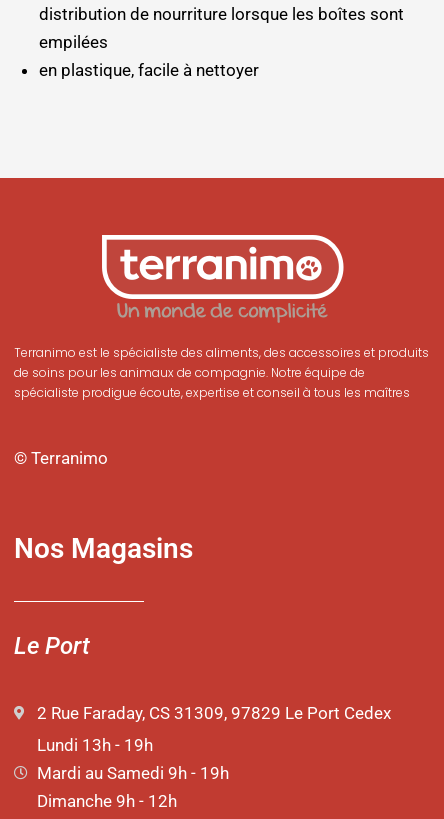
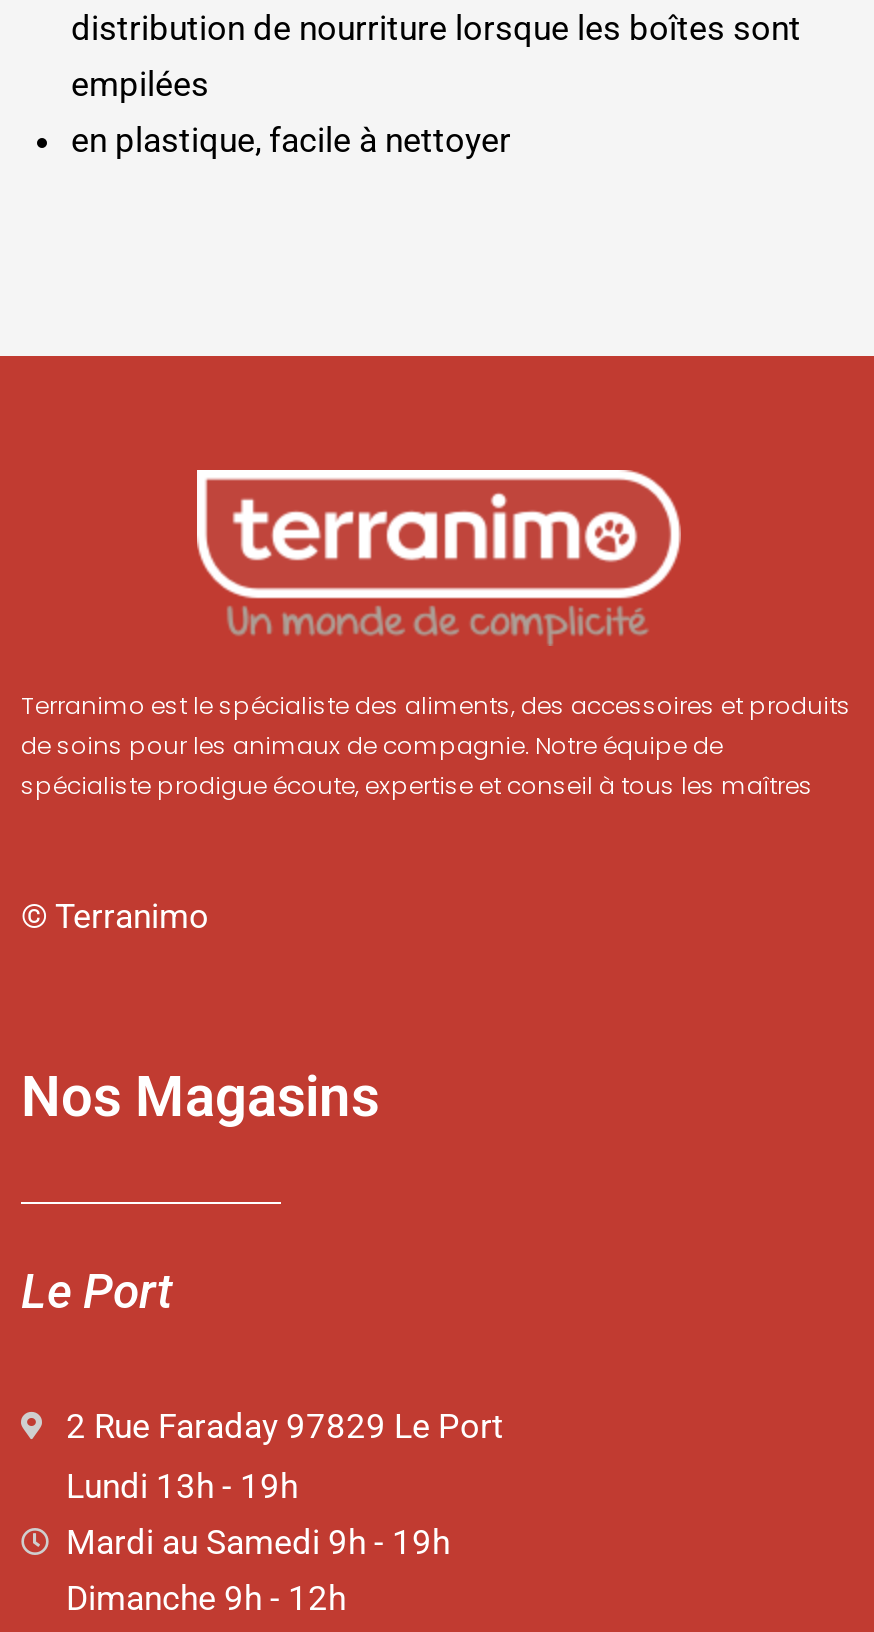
[36,703,390,723] 2 Rue Faraday, CS 31309, 97829 Le Port Cedex -> [66,1406,504,1446] 2 Rue Faraday 97829 Le Port

